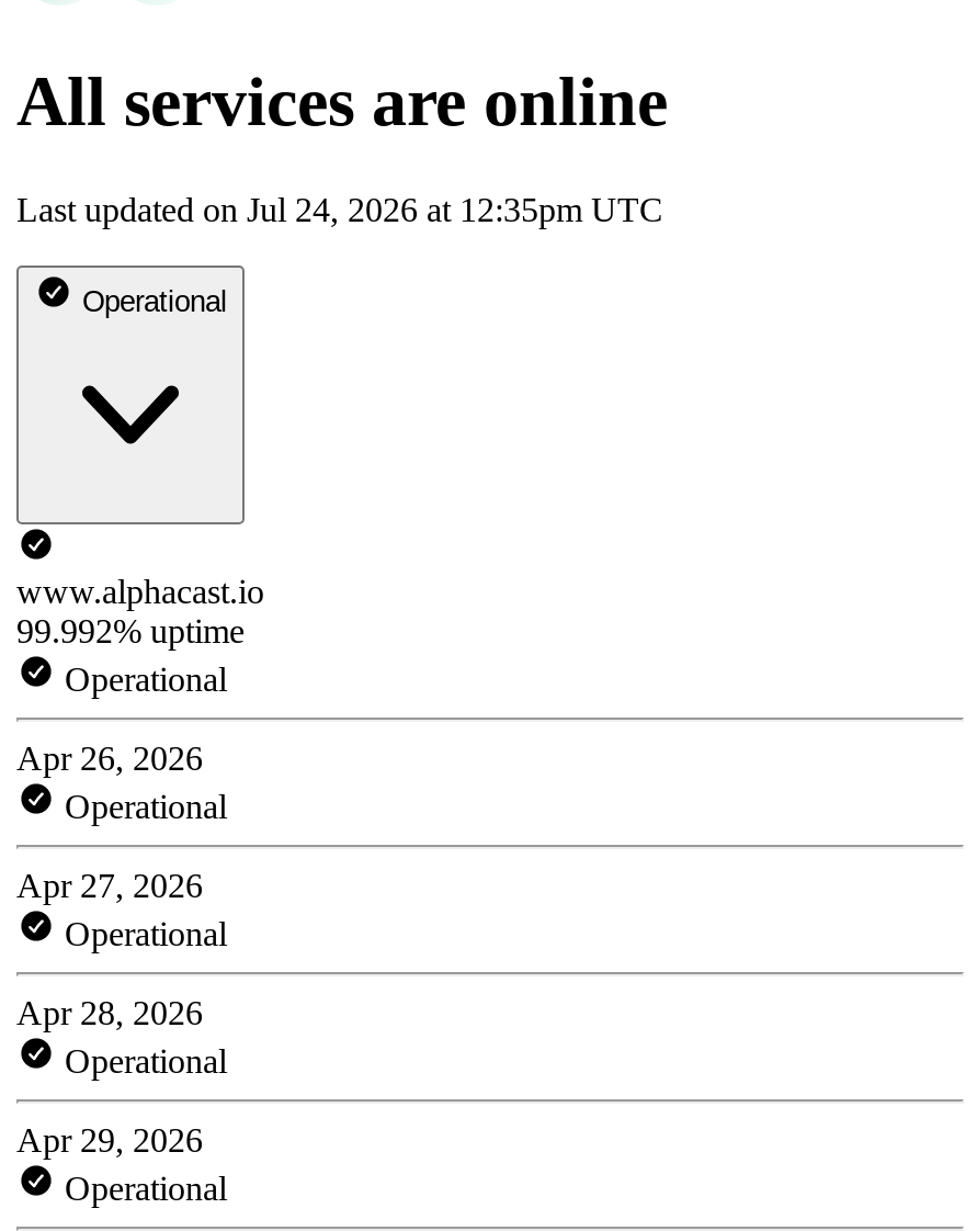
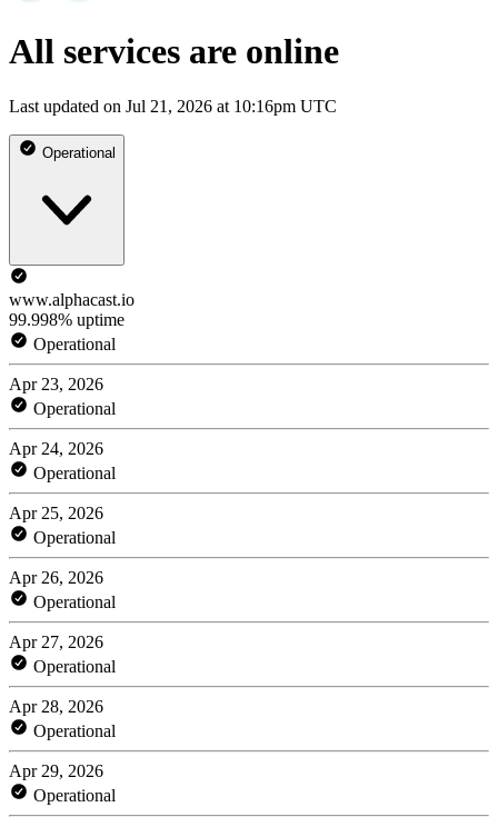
[16,191,663,228] Last updated on Jul 24, 2026 at 12:35pm UTC -> [9,97,337,115] Last updated on Jul 21, 2026 at 10:16pm UTC
[16,612,245,649] 99.992% uptime -> [9,310,124,522] 99.998% uptime | Operational | Apr 23, 2026 | Operational | Apr 24, 2026 | Operational | Apr 25, 2026

